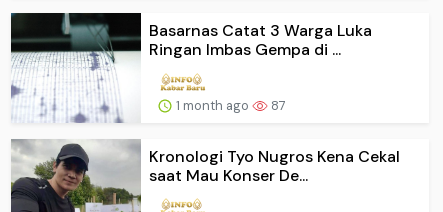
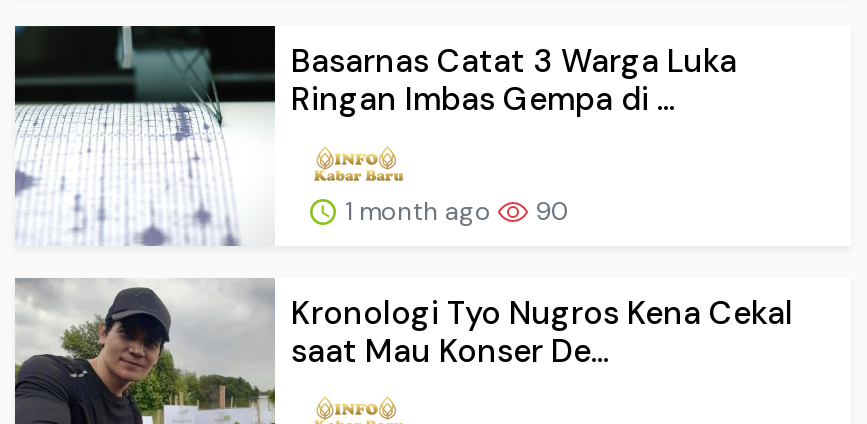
[173,96,286,113] 1 month ago 87 -> [339,193,569,227] 1 month ago 90

